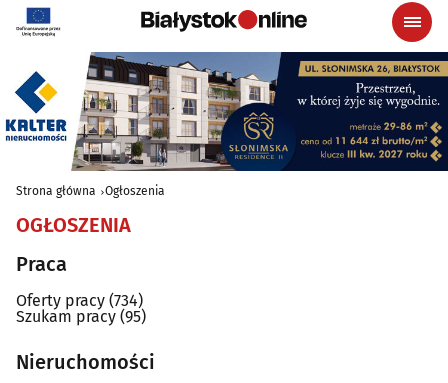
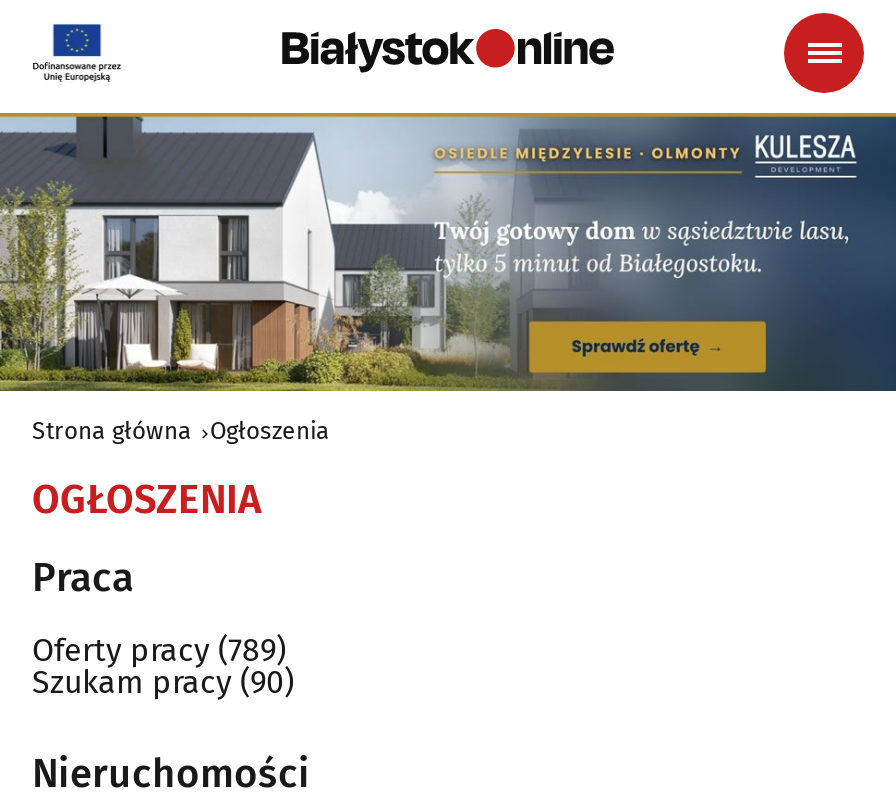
[3,51,445,172] [image] -> [6,111,890,393] [image]
[16,291,143,310] Oferty pracy (734) -> [32,630,286,668] Oferty pracy (789)
[16,307,146,326] Szukam pracy (95) -> [32,662,294,700] Szukam pracy (90)

